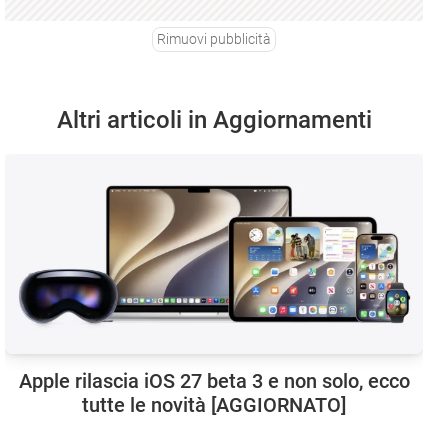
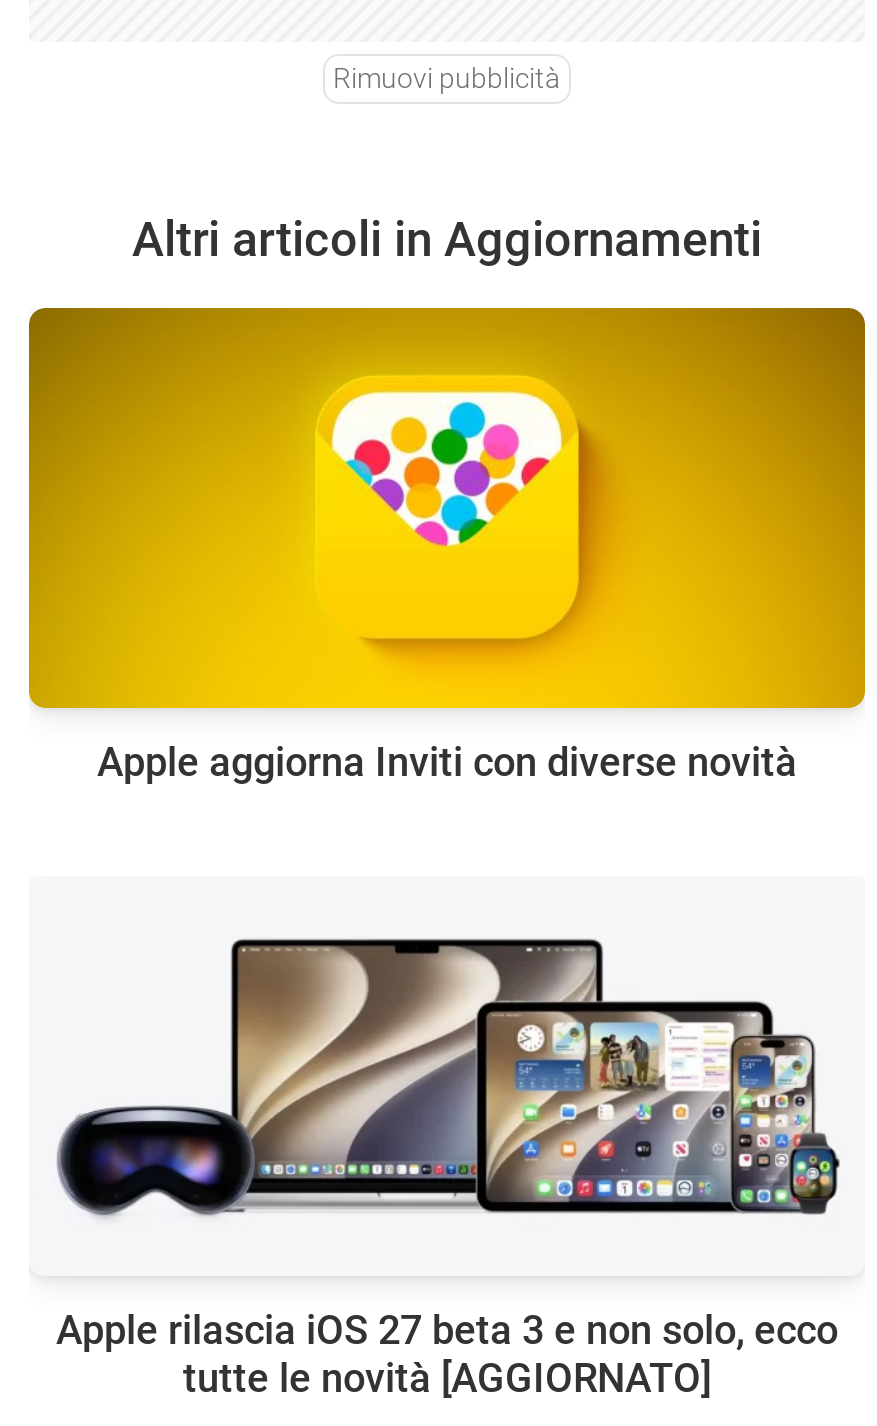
none -> [27,306,867,785] [image] | Apple aggiorna Inviti con diverse novità

